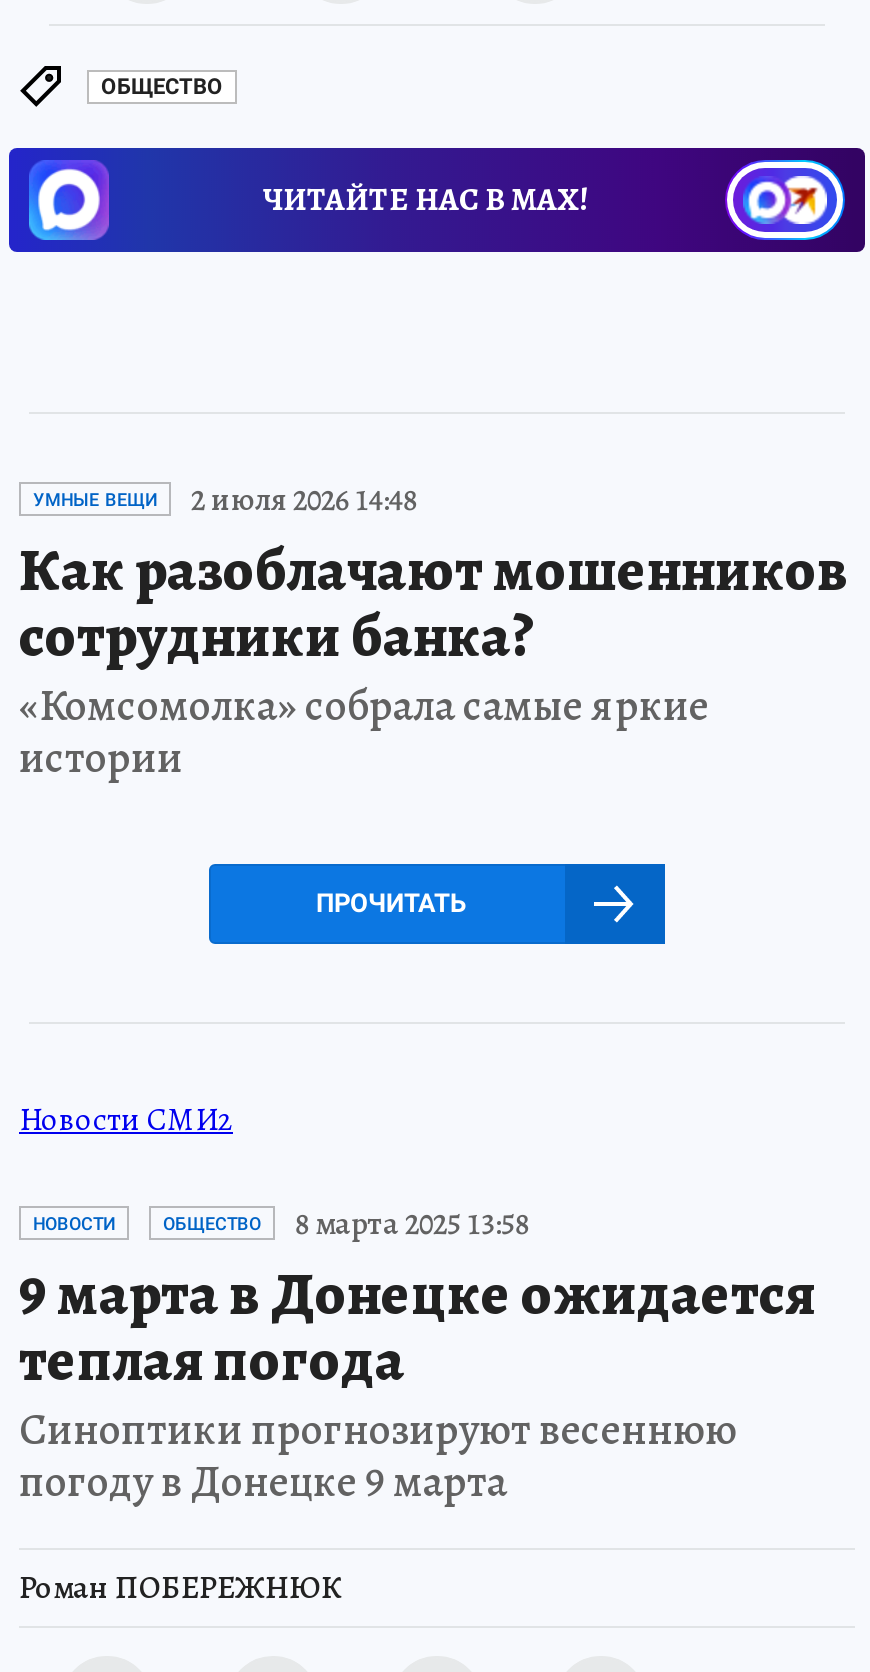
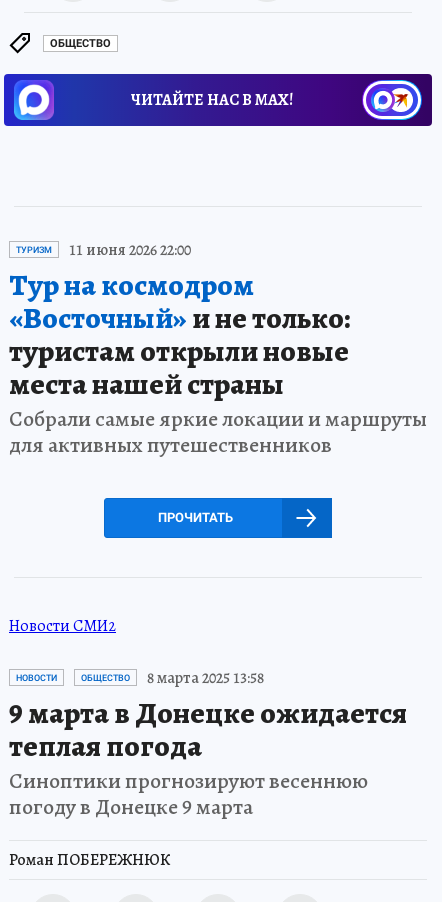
[19,477,849,787] УМНЫЕ ВЕЩИ | 2 июля 2026 14:48 | Как разоблачают мошенников | сотрудники банка? | «Комсомолка» собрала самые яркие | истории -> [9,239,427,460] ТУРИЗМ | 11 июня 2026 22:00 | Тур на космодром | «Восточный»и не только: | туристам открыли новые | места нашей страны | Собрали самые яркие локации и маршруты | для активных путешественников

